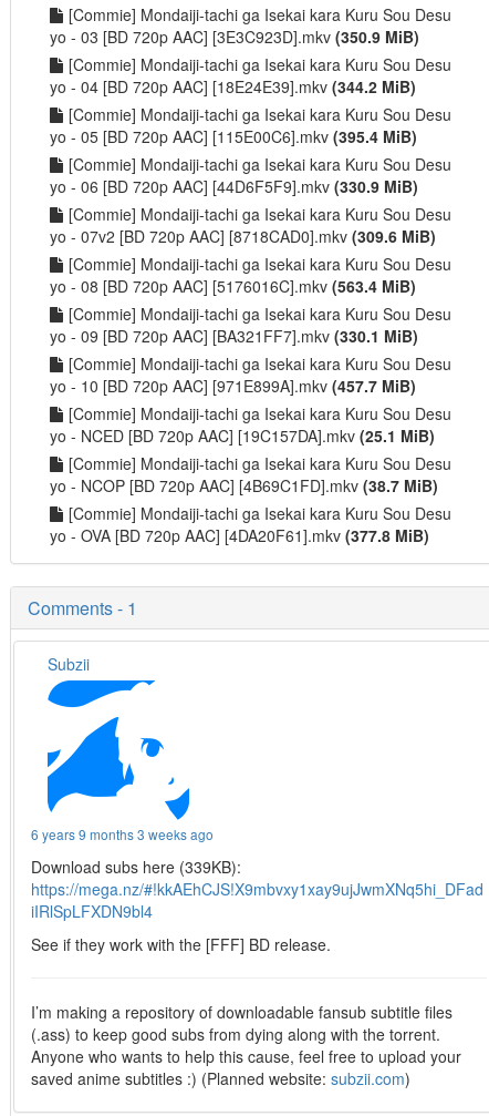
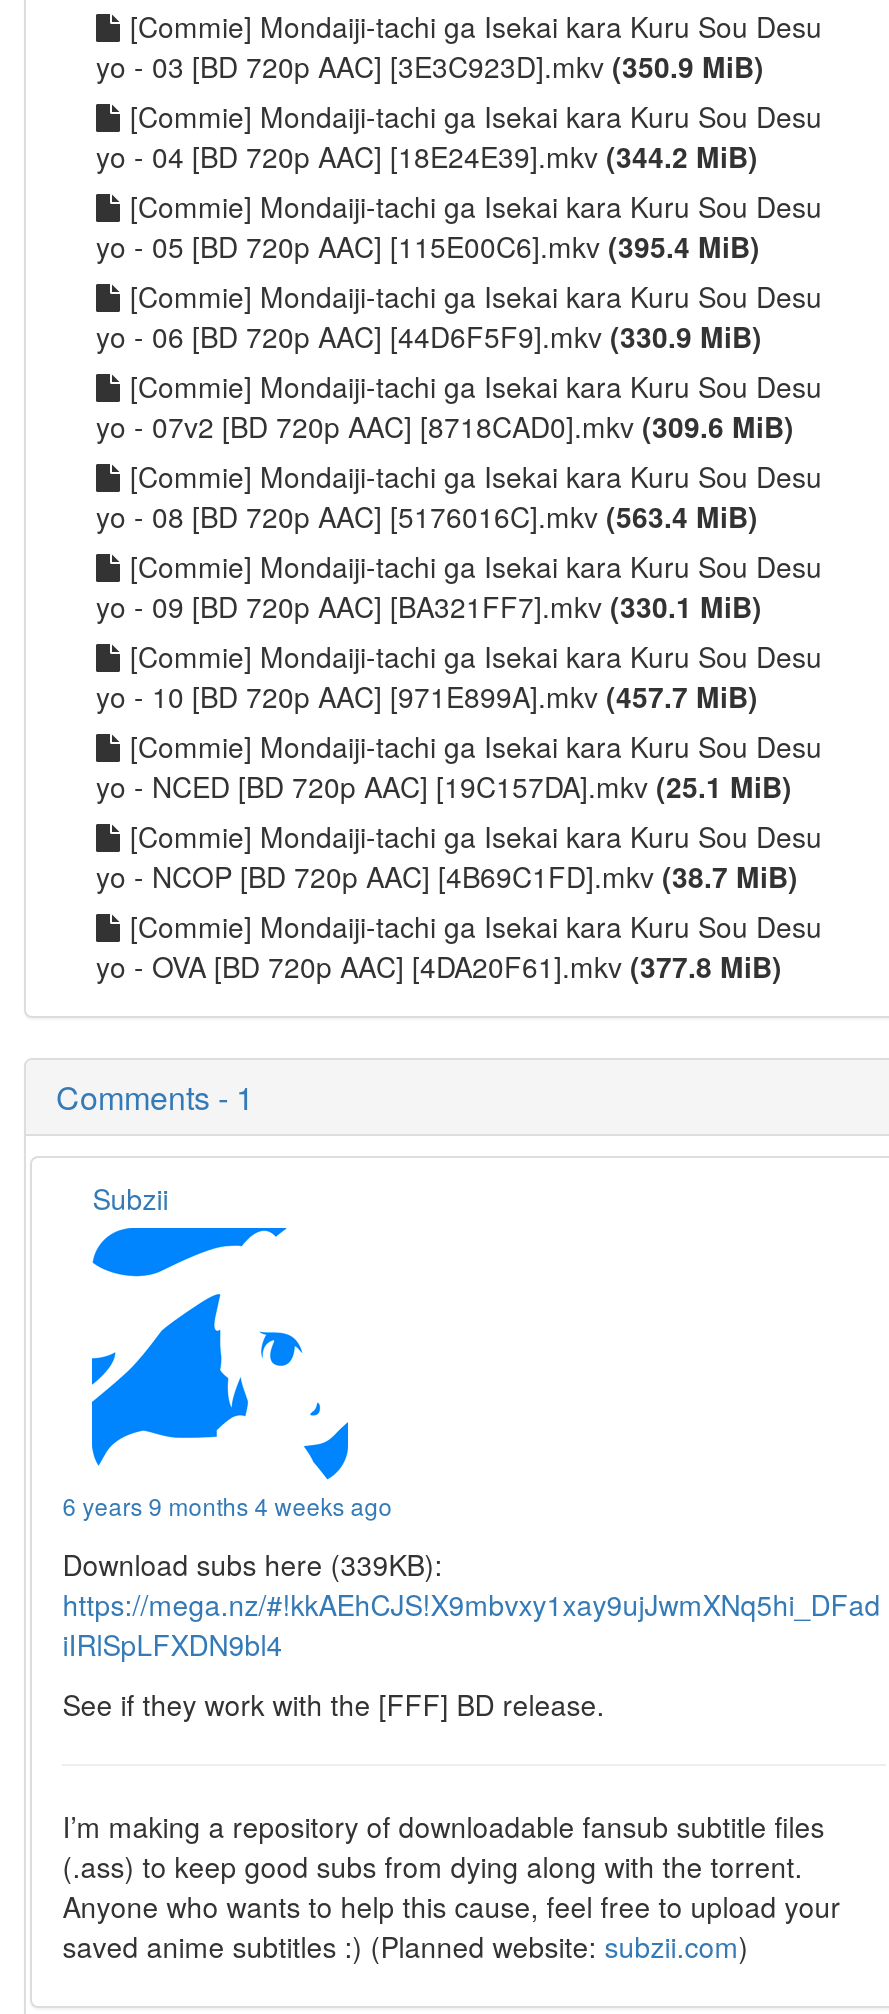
[31,825,214,843] 6 years 9 months 3 weeks ago -> [62,1488,392,1522] 6 years 9 months 4 weeks ago

